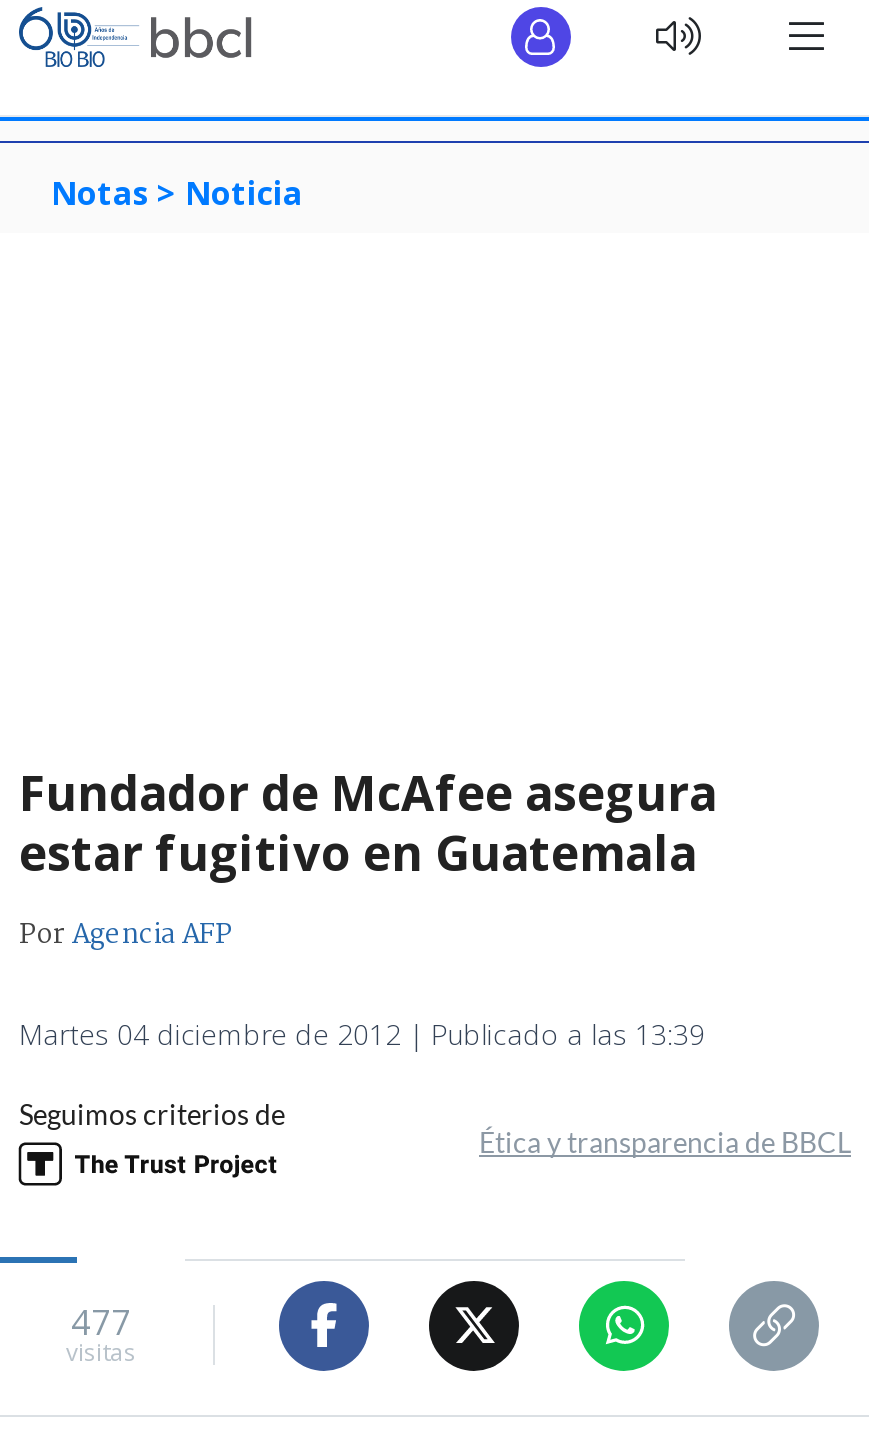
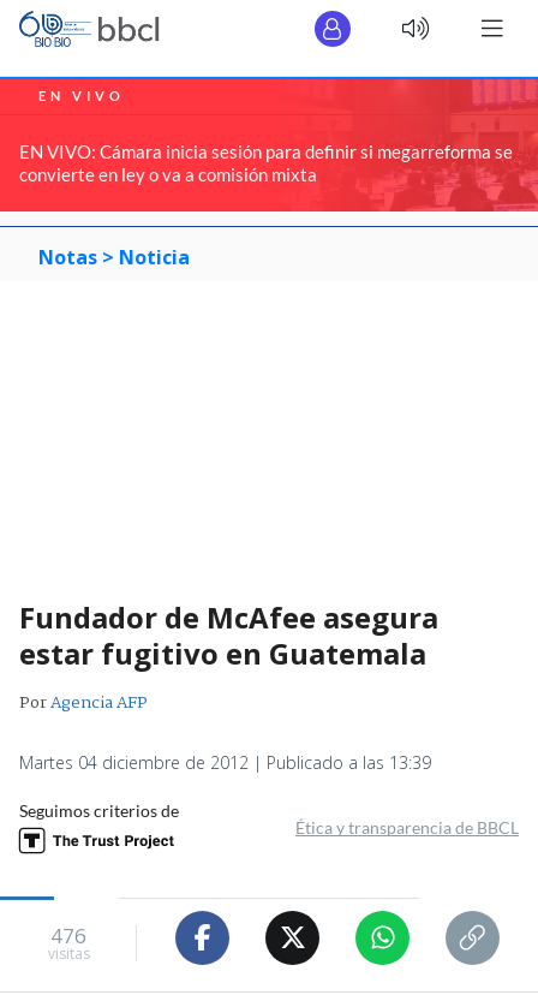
none -> [4,78,534,213] [image] | EN VIVO | EN VIVO: Cámara inicia sesión para definir si megarreforma se | convierte en ley o va a comisión mixta
[71,1300,131,1346] 477 -> [50,922,86,950] 476

